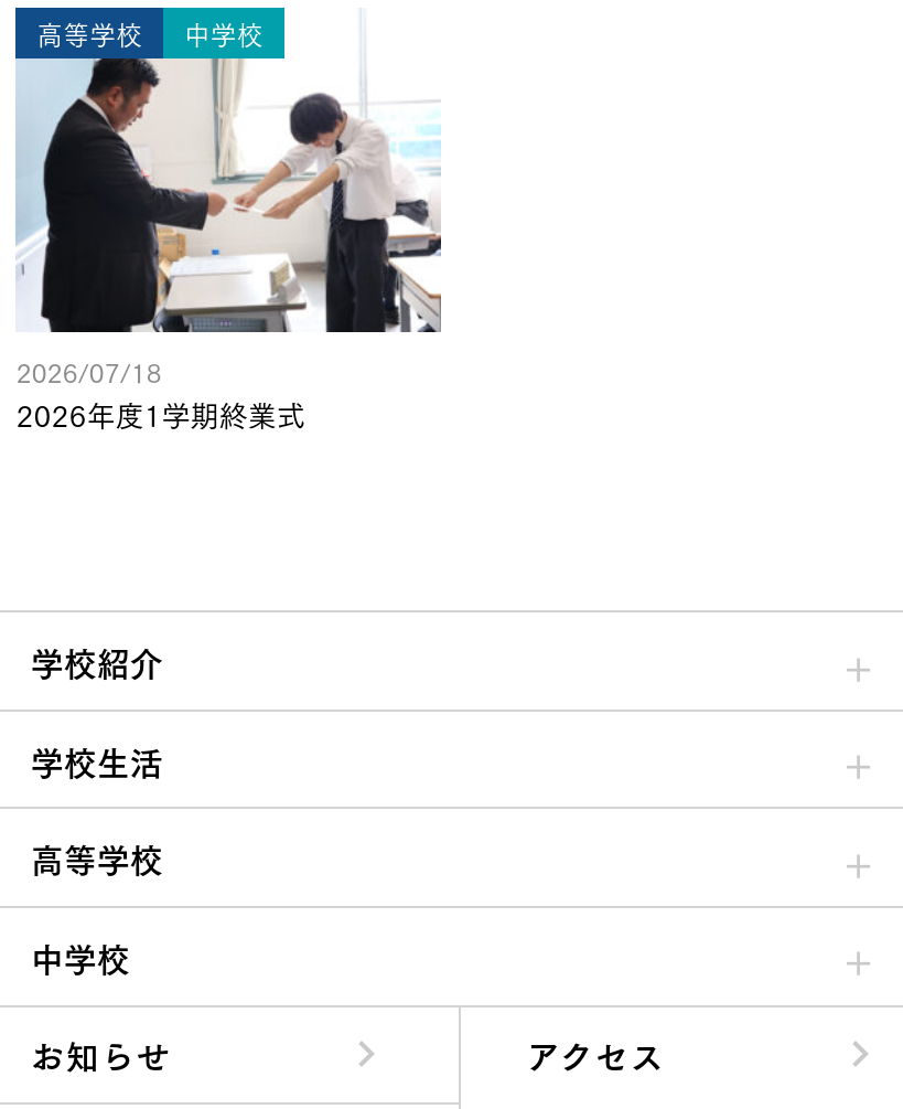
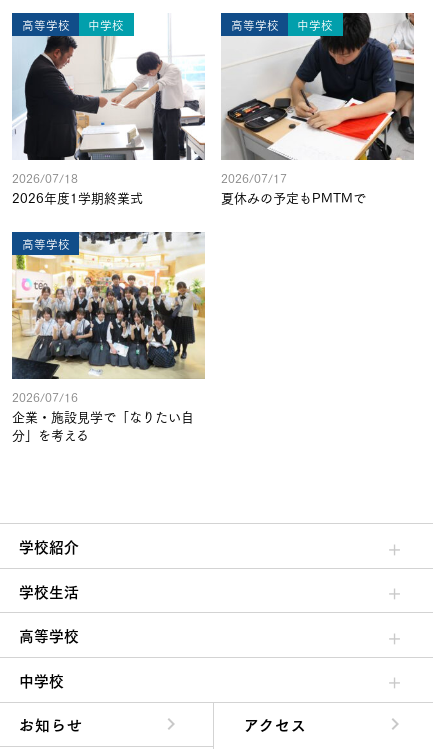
none -> [221,12,415,161] [image] | 高等学校 | 中学校
none -> [11,168,366,380] [image] | 2026/07/17 | 夏休みの予定もPMTMで | 高等学校
none -> [12,387,194,444] 2026/07/16 | 企業・施設見学で「なりたい自 | 分」を考える

